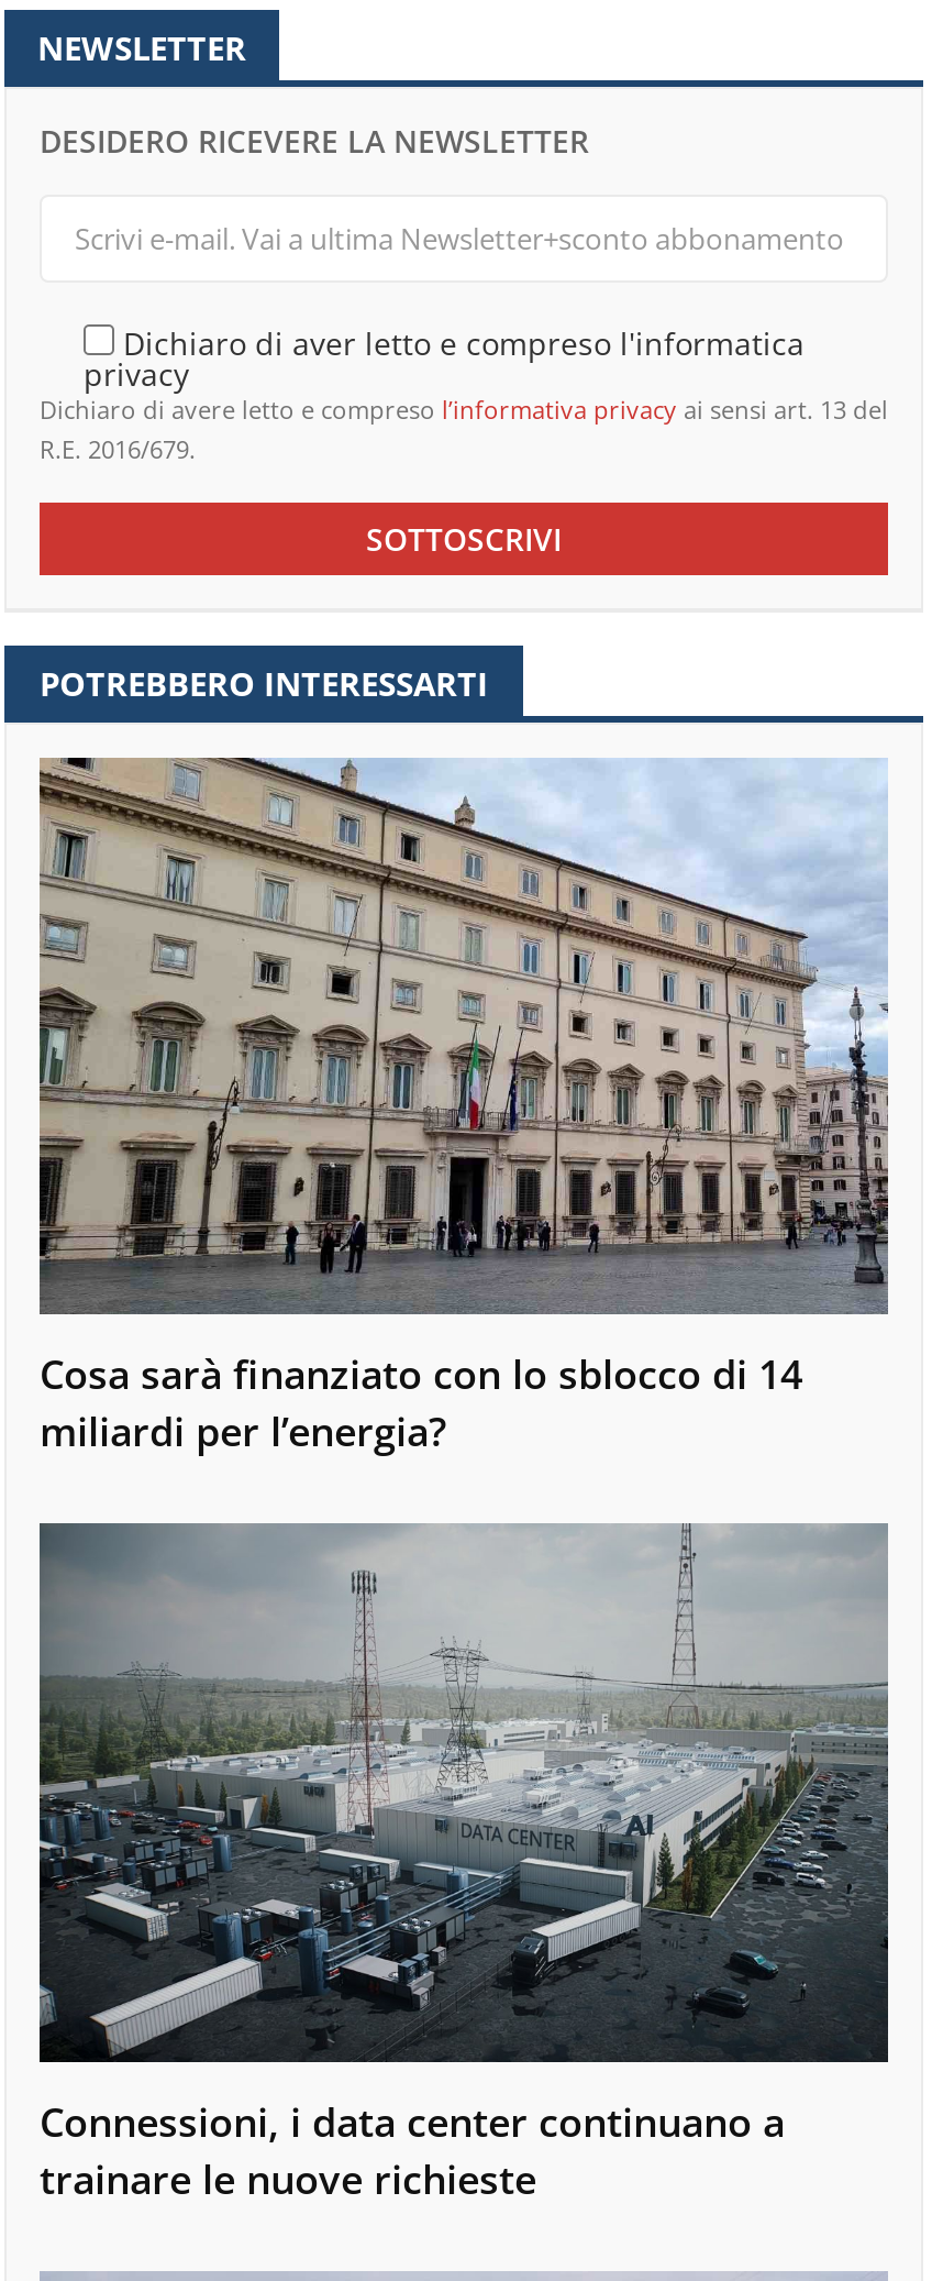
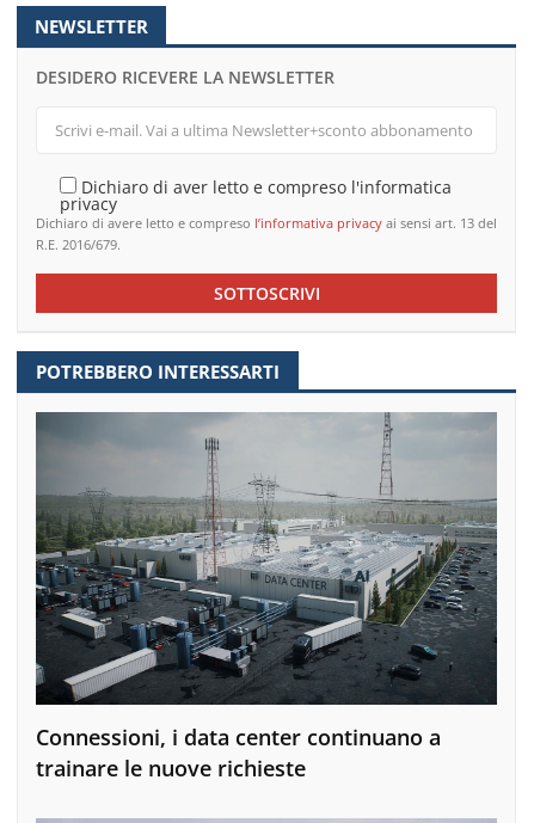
[37,758,890,1458] [image] | Cosa sarà finanziato con lo sblocco di 14 | miliardi per l’energia? -> none

